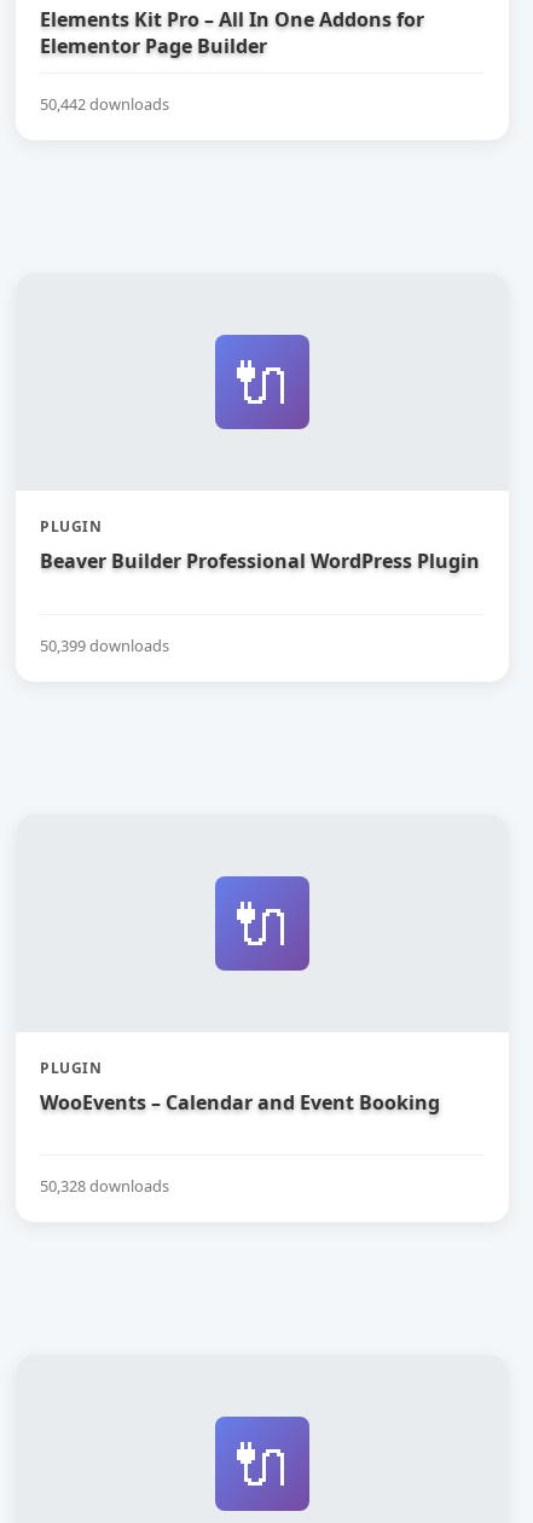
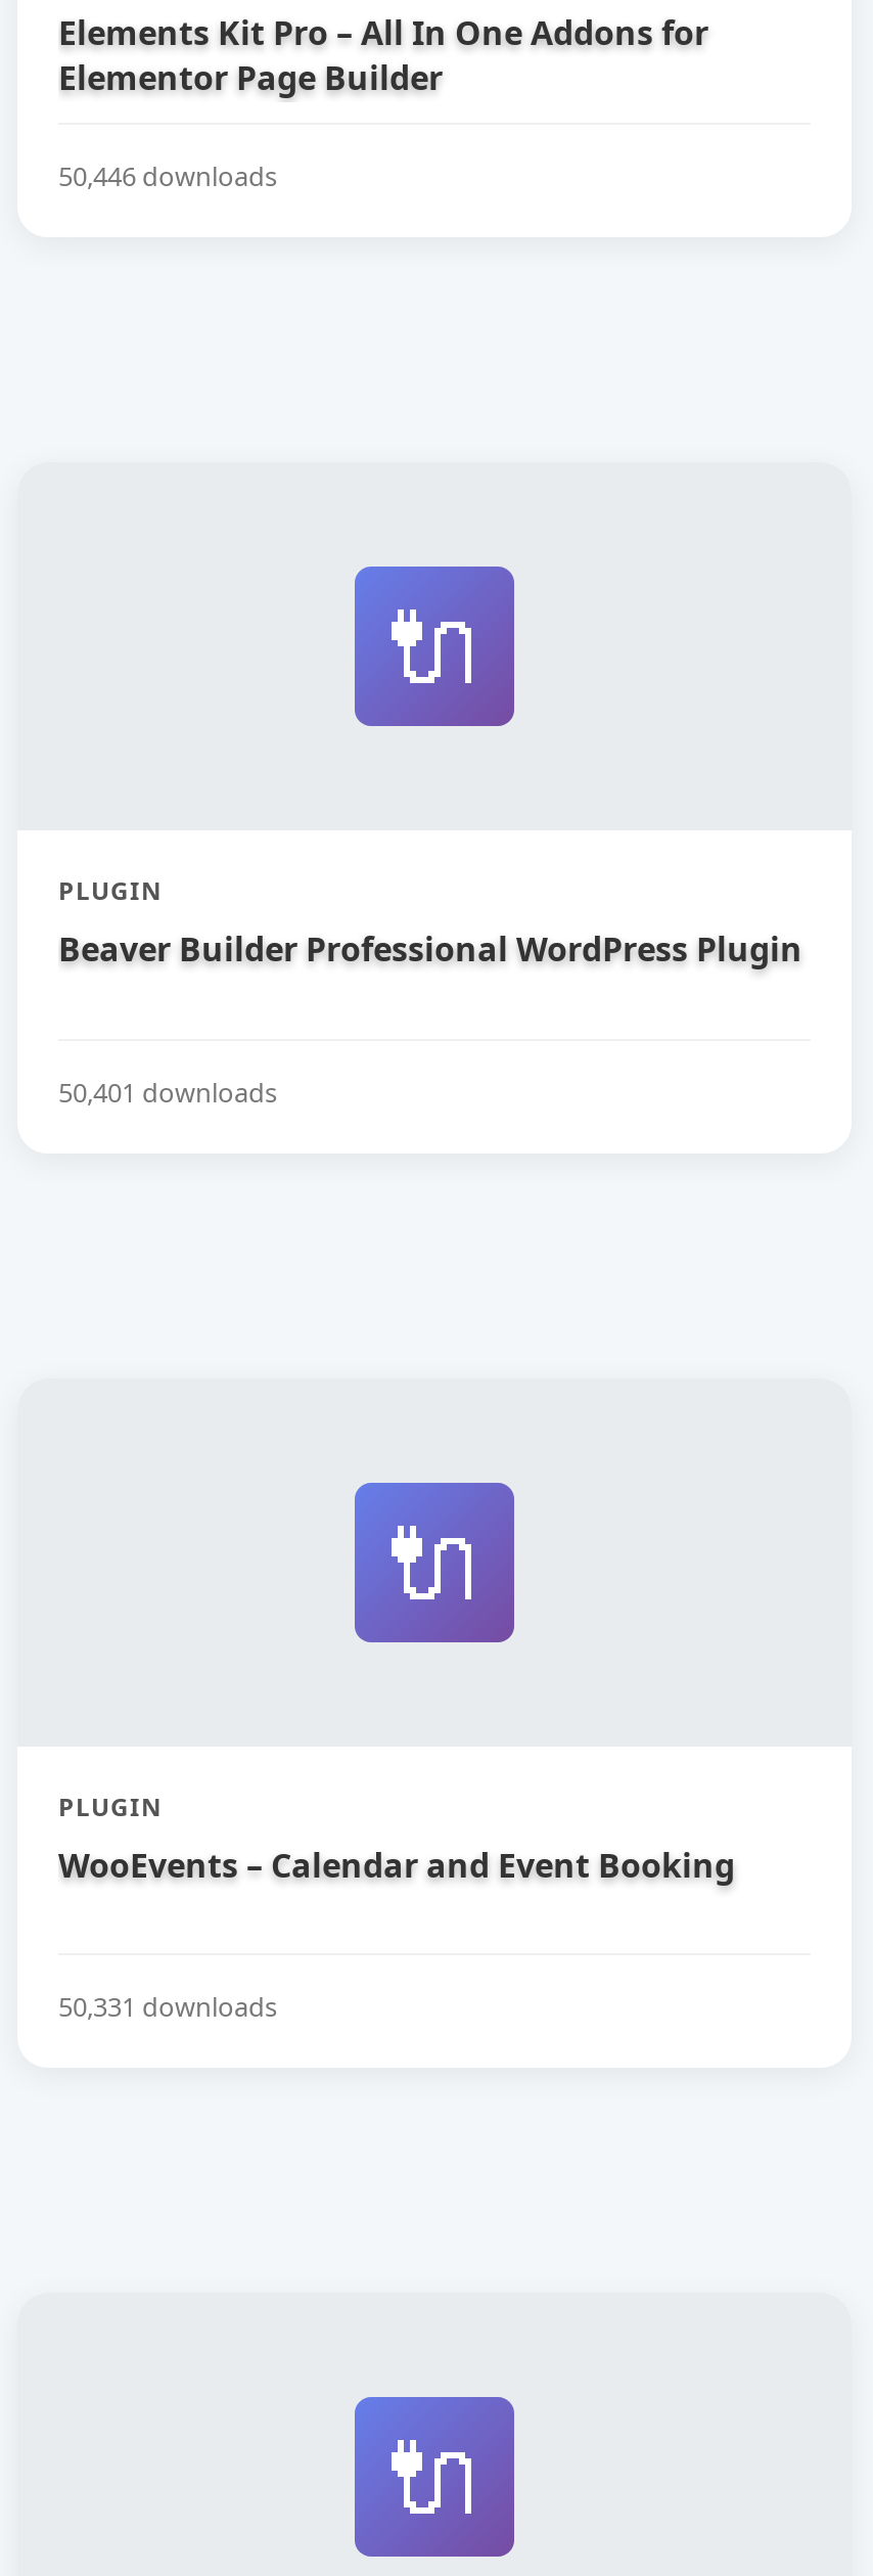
[40,93,169,115] 50,442 downloads -> [58,157,277,194] 50,446 downloads
[40,634,169,656] 50,399 downloads -> [58,1073,277,1110] 50,401 downloads
[40,1175,169,1197] 50,328 downloads -> [58,1989,277,2026] 50,331 downloads

